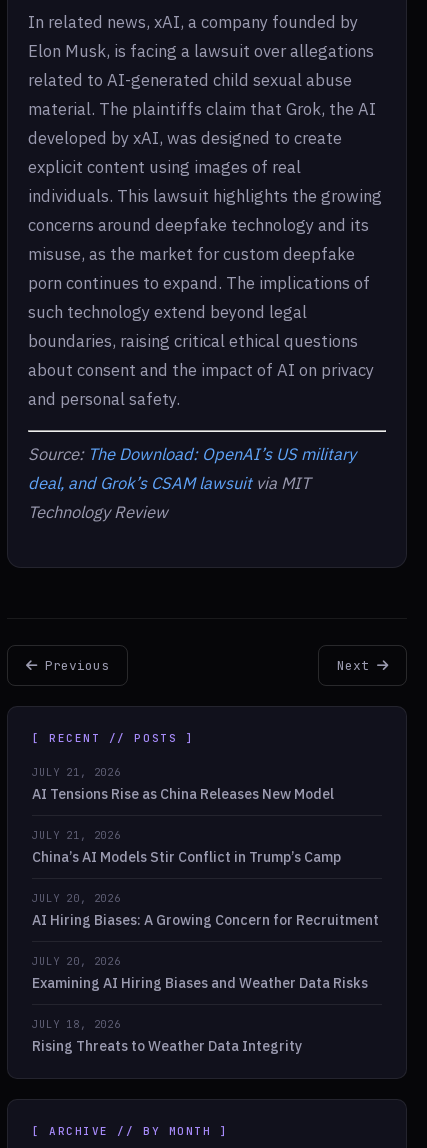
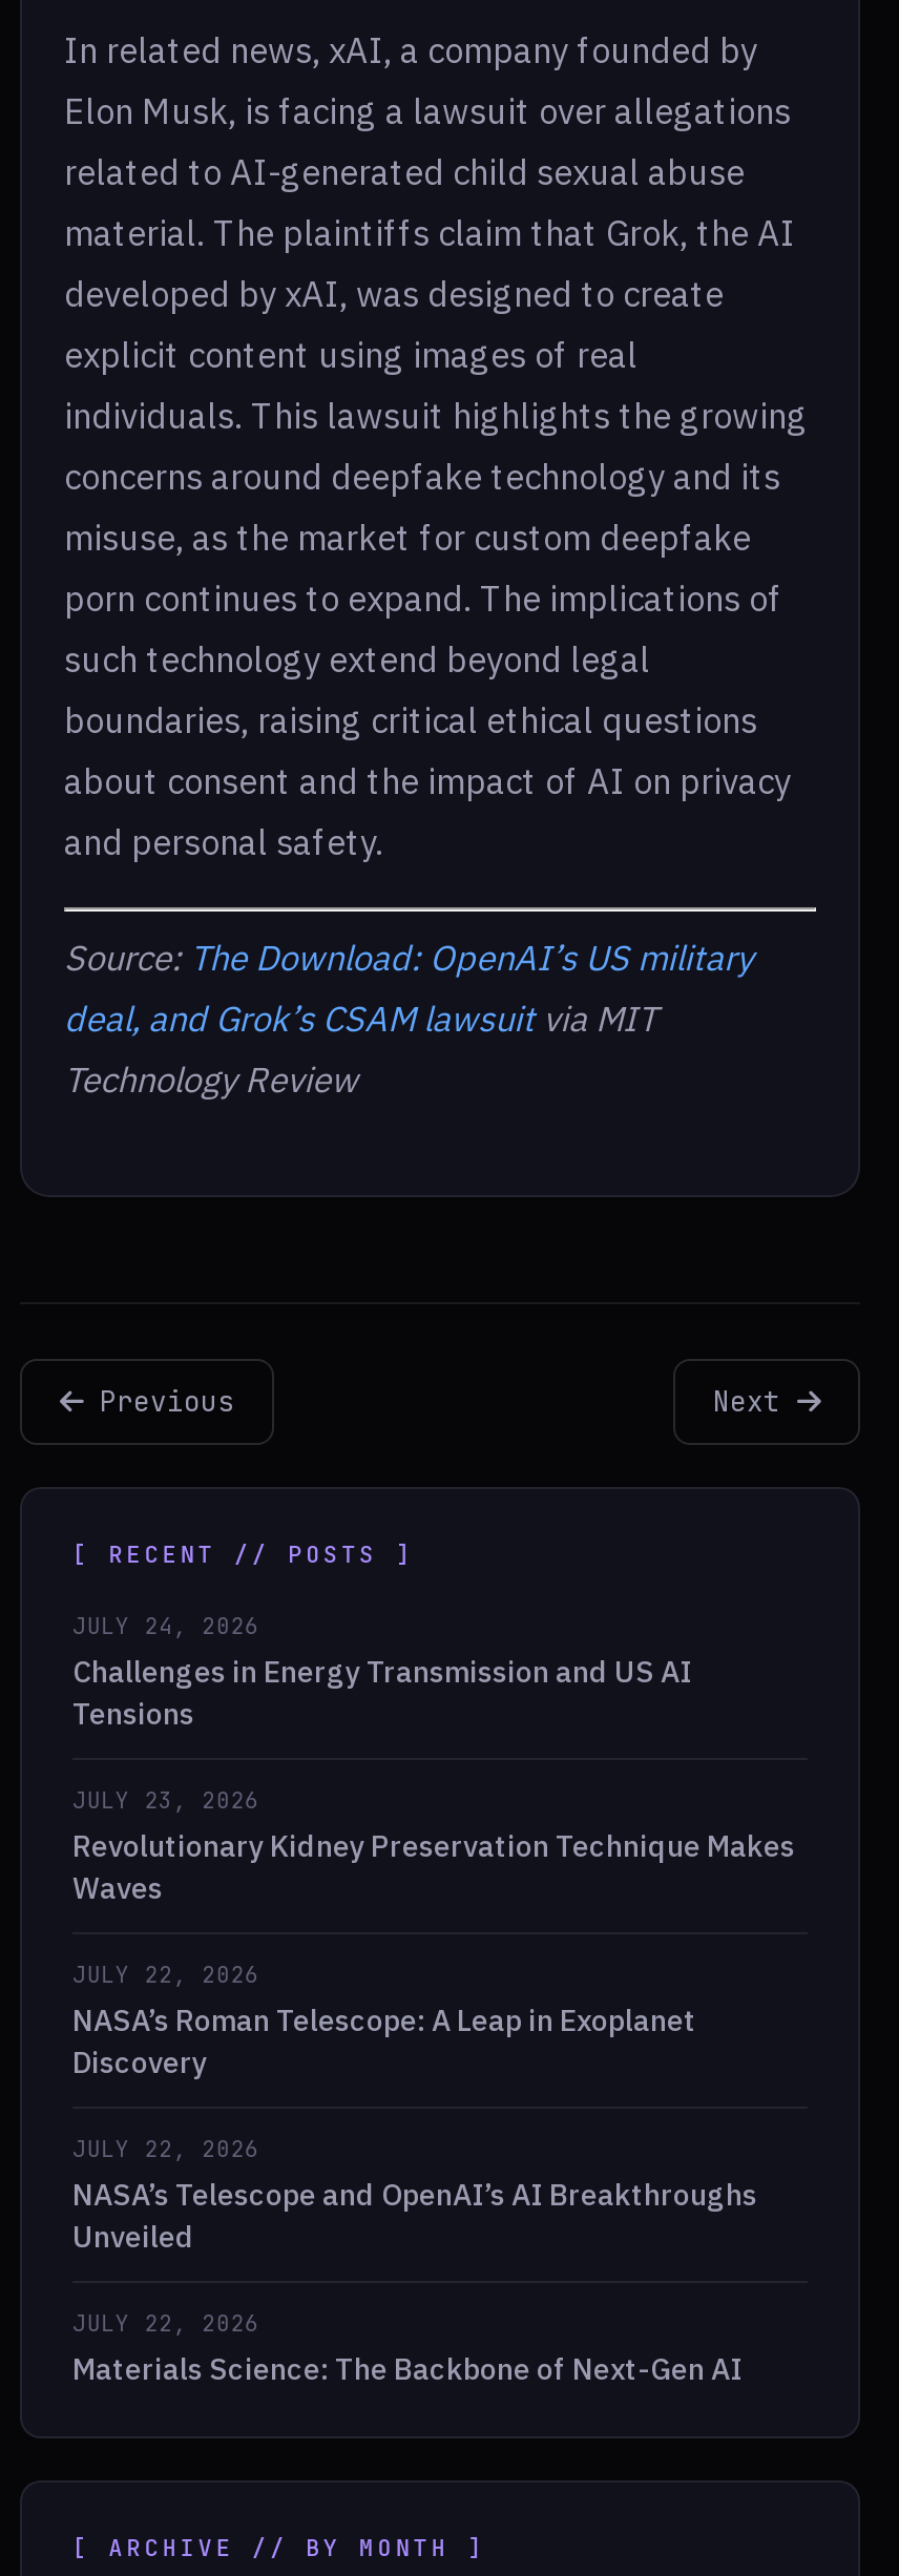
[32,765,334,803] JULY 21, 2026 | AI Tensions Rise as China Releases New Model -> [72,1611,692,1733] JULY 24, 2026 | Challenges in Energy Transmission and US AI | Tensions
[32,828,341,866] JULY 21, 2026 | China’s AI Models Stir Conflict in Trump’s Camp -> [72,1786,795,1907] JULY 23, 2026 | Revolutionary Kidney Preservation Technique Makes | Waves
[32,891,379,929] JULY 20, 2026 | AI Hiring Biases: A Growing Concern for Recruitment -> [72,1960,696,2082] JULY 22, 2026 | NASA’s Roman Telescope: A Leap in Exoplanet | Discovery
[32,954,368,992] JULY 20, 2026 | Examining AI Hiring Biases and Weather Data Risks -> [72,2134,757,2256] JULY 22, 2026 | NASA’s Telescope and OpenAI’s AI Breakthroughs | Unveiled
[32,1017,302,1055] JULY 18, 2026 | Rising Threats to Weather Data Integrity -> [72,2309,743,2388] JULY 22, 2026 | Materials Science: The Backbone of Next-Gen AI

